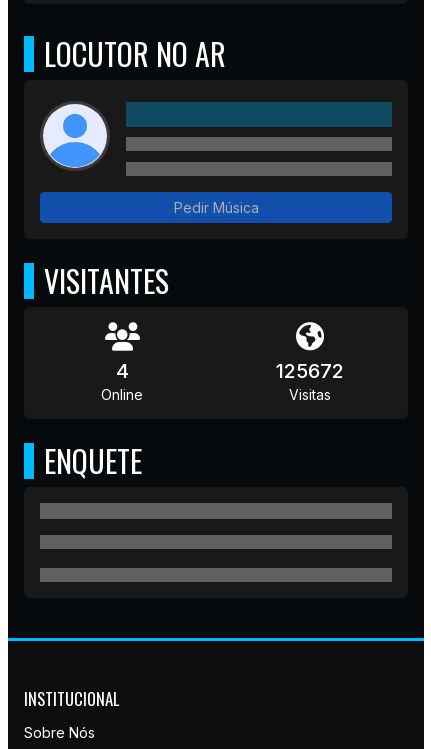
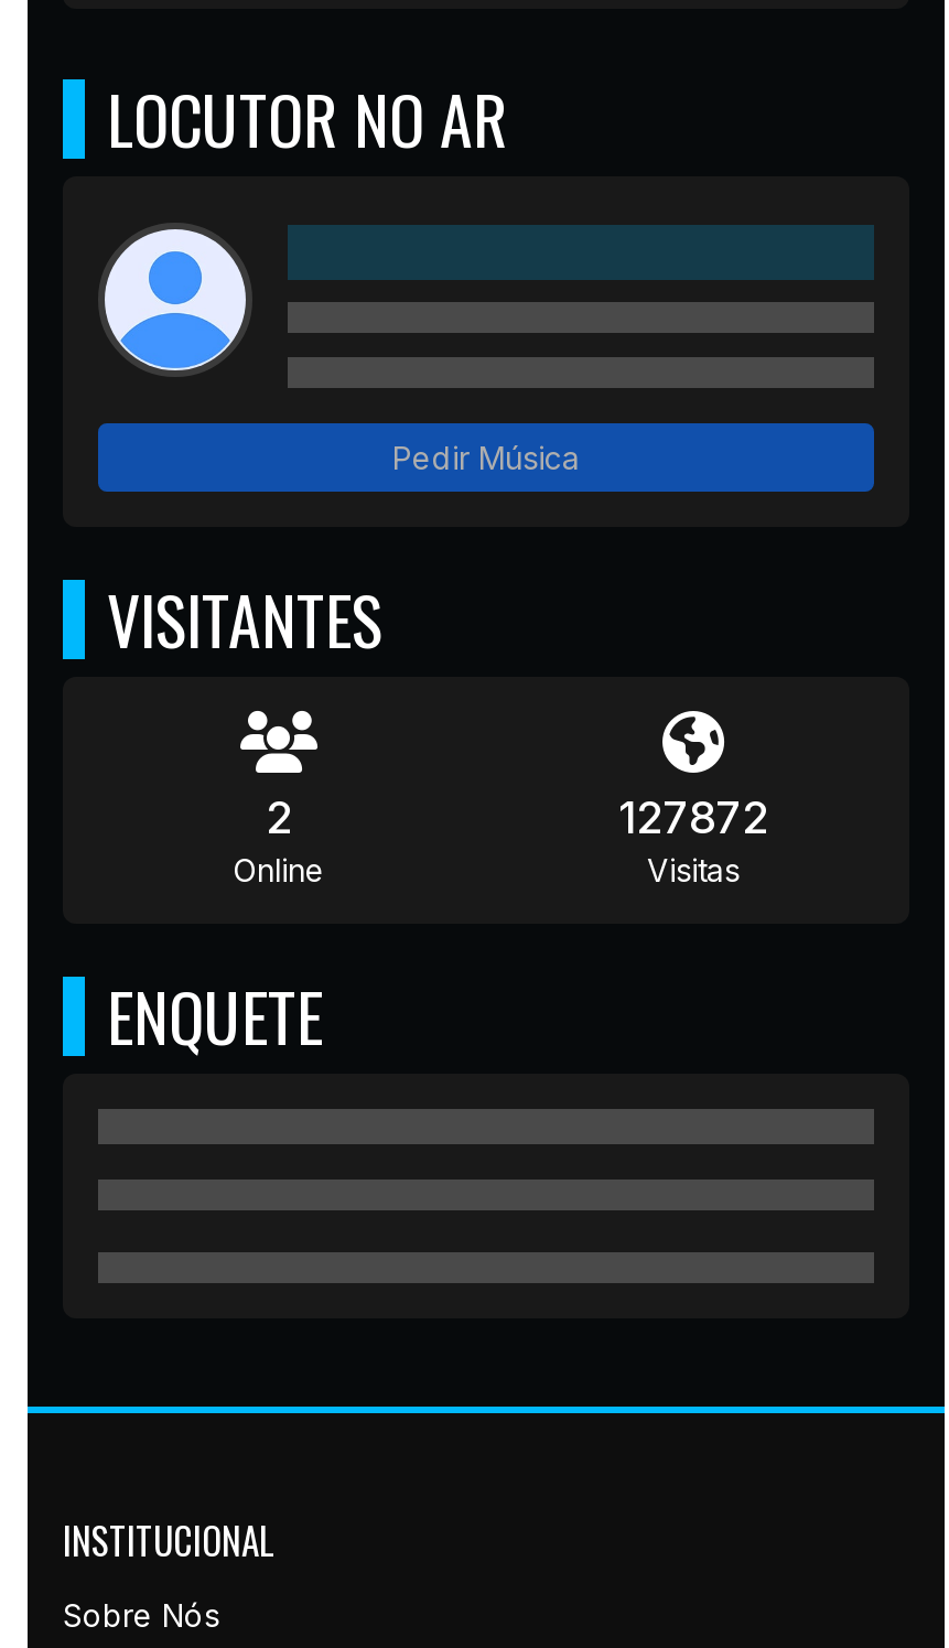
[115,359,128,383] 4 -> [266,791,292,844] 2
[276,359,344,383] 125672 -> [618,791,768,844] 127872

